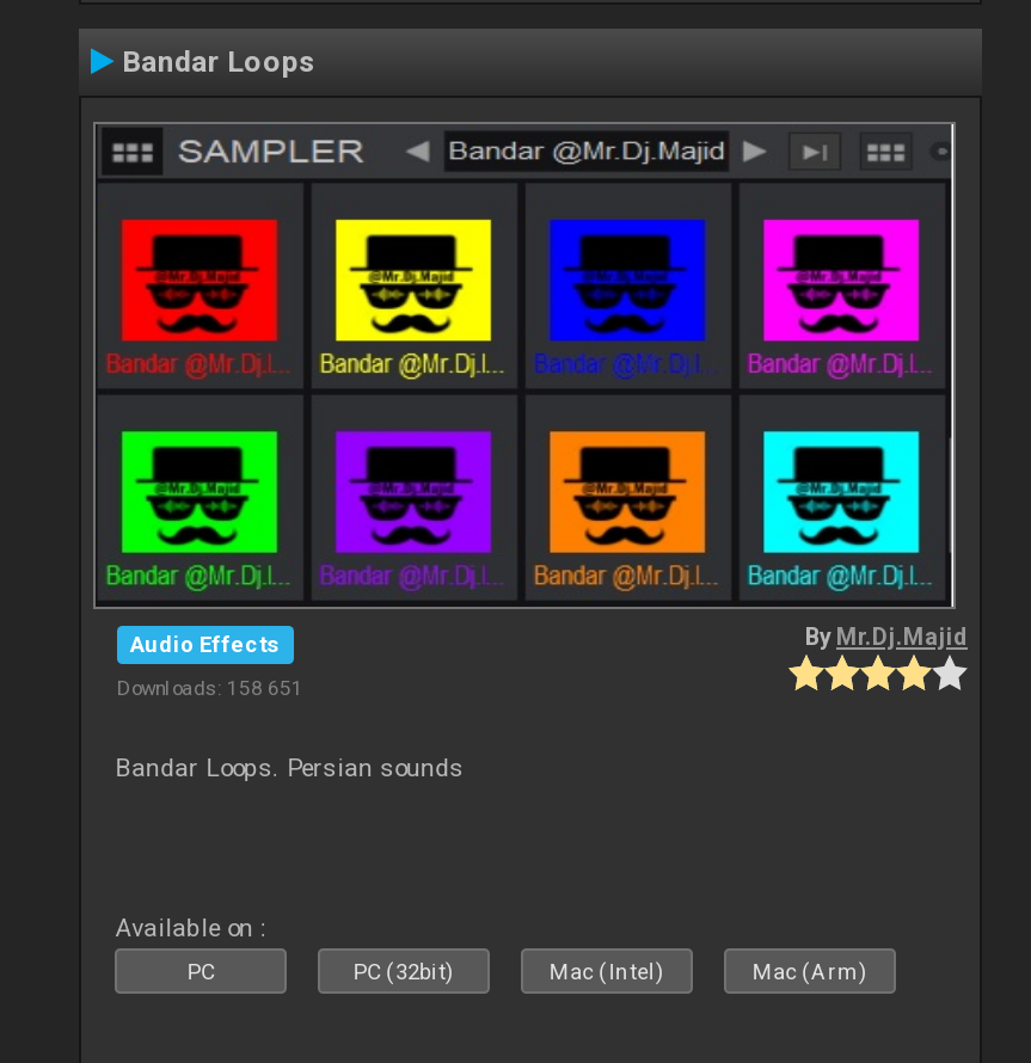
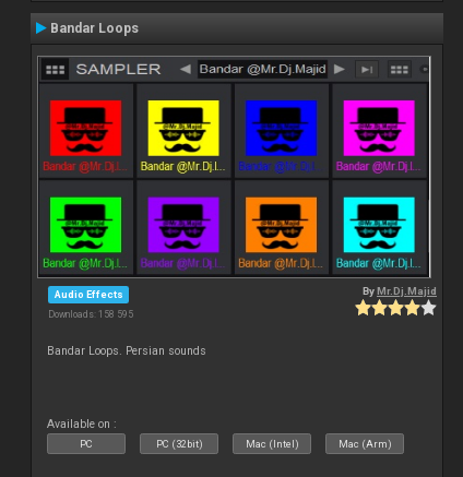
[117,675,303,699] Downloads: 158 651 -> [48,309,133,319] Downloads: 158 595

